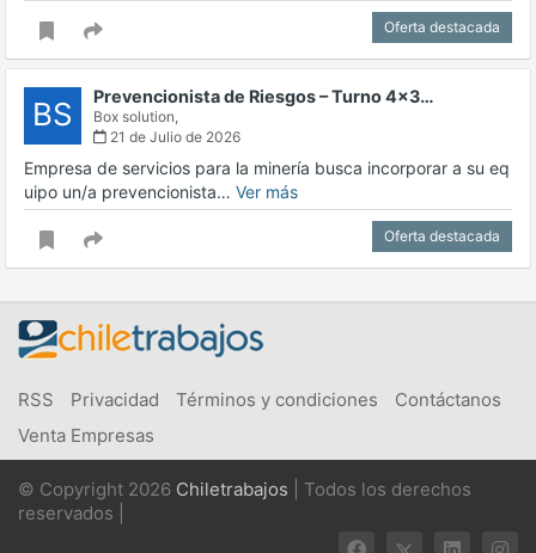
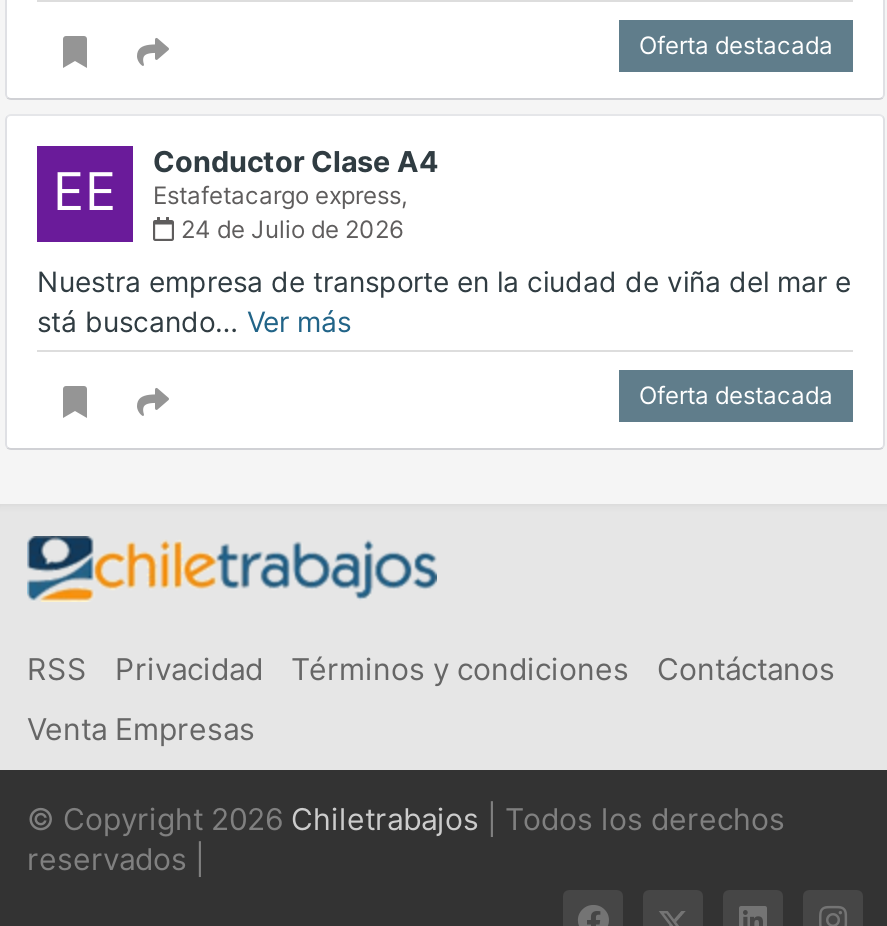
[32,86,434,146] BS | Prevencionista de Riesgos – Turno 4x3… | Box solution, | 21 de Julio de 2026 -> [53,144,439,244] EE | Conductor Clase A4 | Estafetacargo express, | 24 de Julio de 2026
[24,158,510,202] Empresa de servicios para la minería busca incorporar a su eq | uipo un/a prevencionista… Ver más -> [37,264,851,338] Nuestra empresa de transporte en la ciudad de viña del mar e | stá buscando… Ver más

